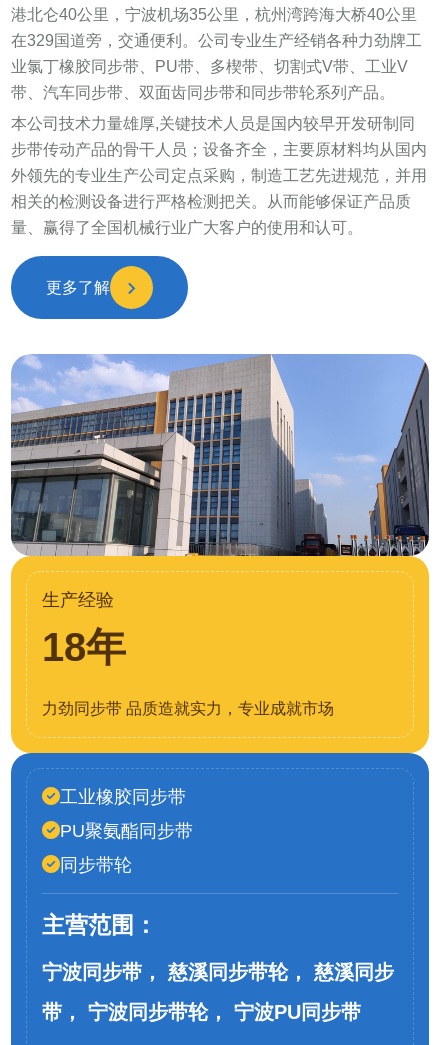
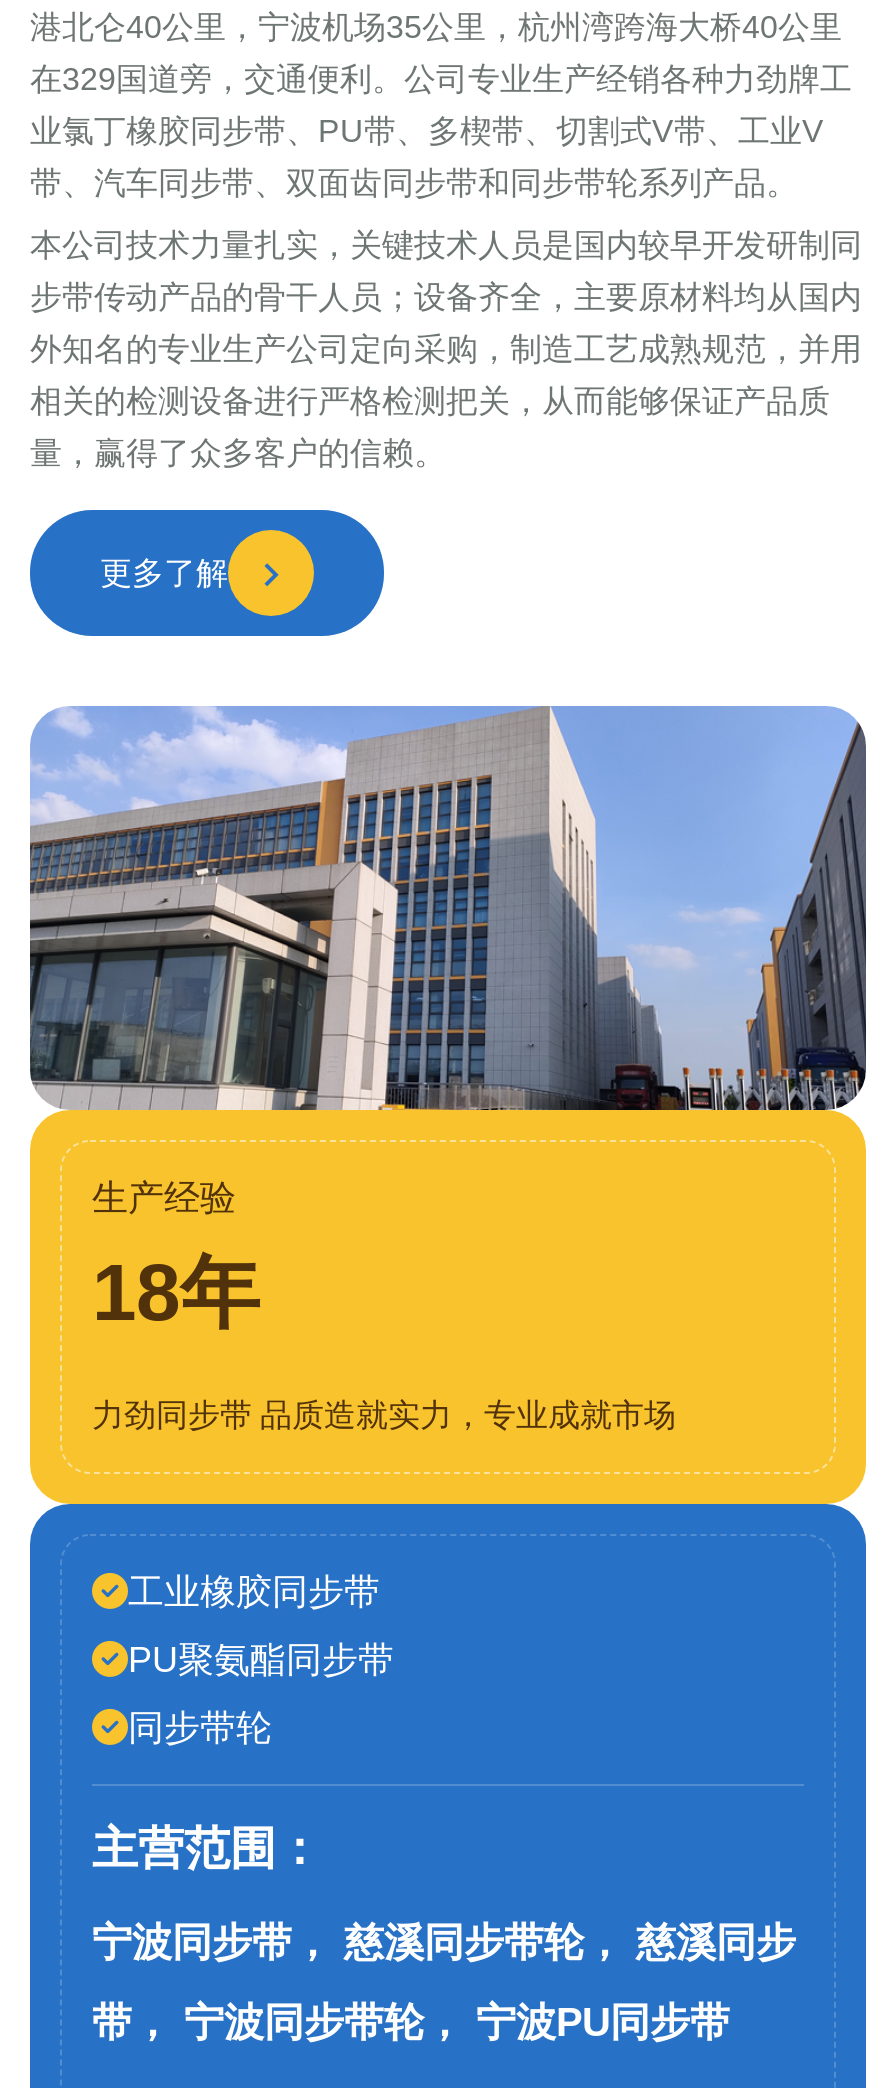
[11,115,415,132] 本公司技术力量雄厚,关键技术人员是国内较早开发研制同 -> [30,228,862,262] 本公司技术力量扎实，关键技术人员是国内较早开发研制同
[11,167,427,184] 外领先的专业生产公司定点采购，制造工艺先进规范，并用 -> [30,332,862,366] 外知名的专业生产公司定向采购，制造工艺成熟规范，并用
[11,193,411,210] 相关的检测设备进行严格检测把关。从而能够保证产品质 -> [30,384,830,418] 相关的检测设备进行严格检测把关，从而能够保证产品质
[11,219,363,236] 量、赢得了全国机械行业广大客户的使用和认可。 -> [30,436,446,470] 量，赢得了众多客户的信赖。

